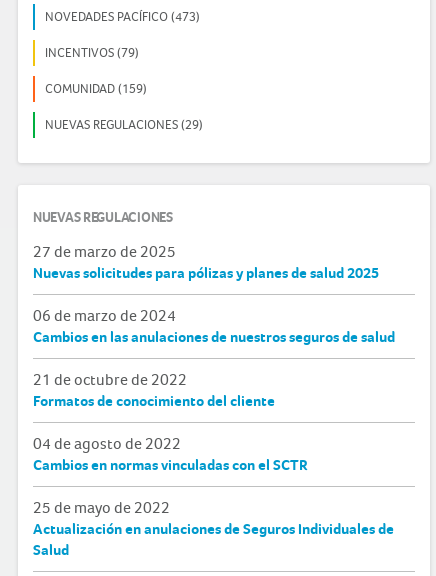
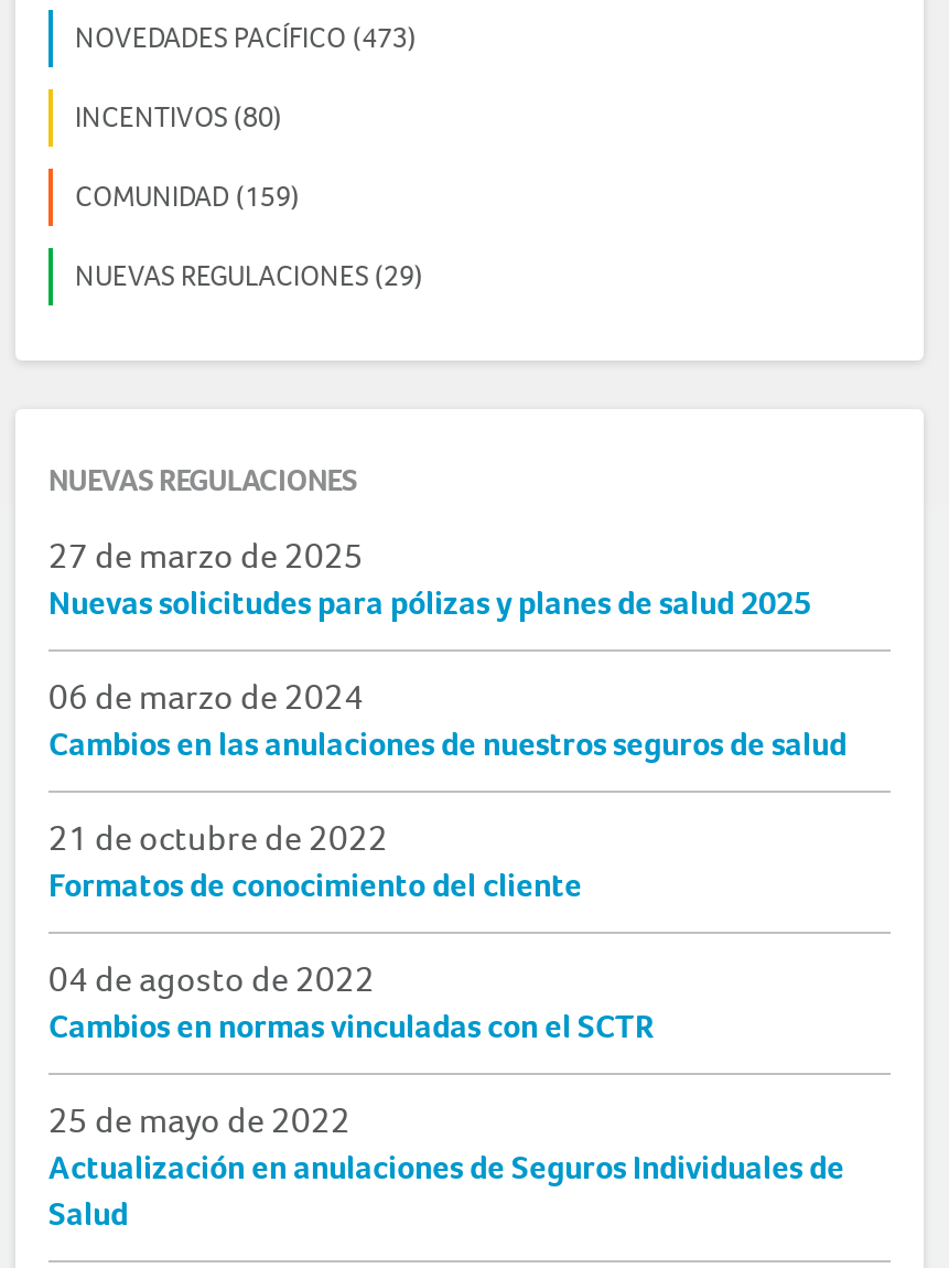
[45,45,139,60] INCENTIVOS (79) -> [75,100,282,133] INCENTIVOS (80)

